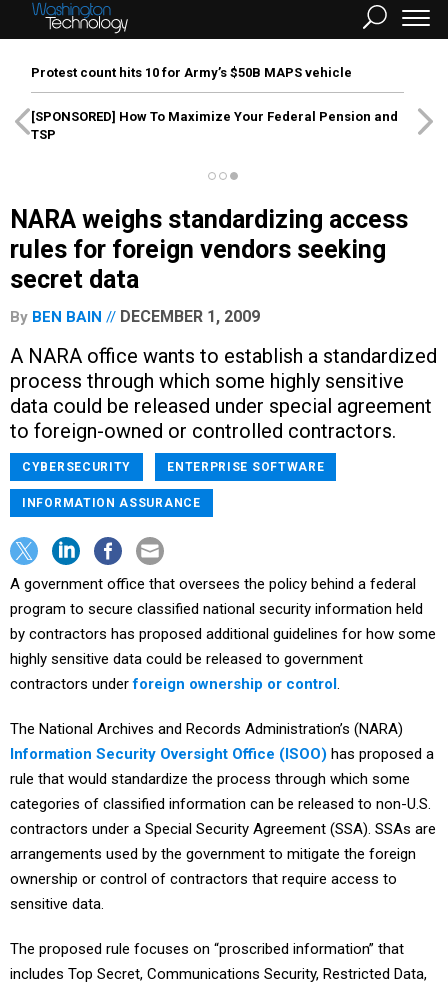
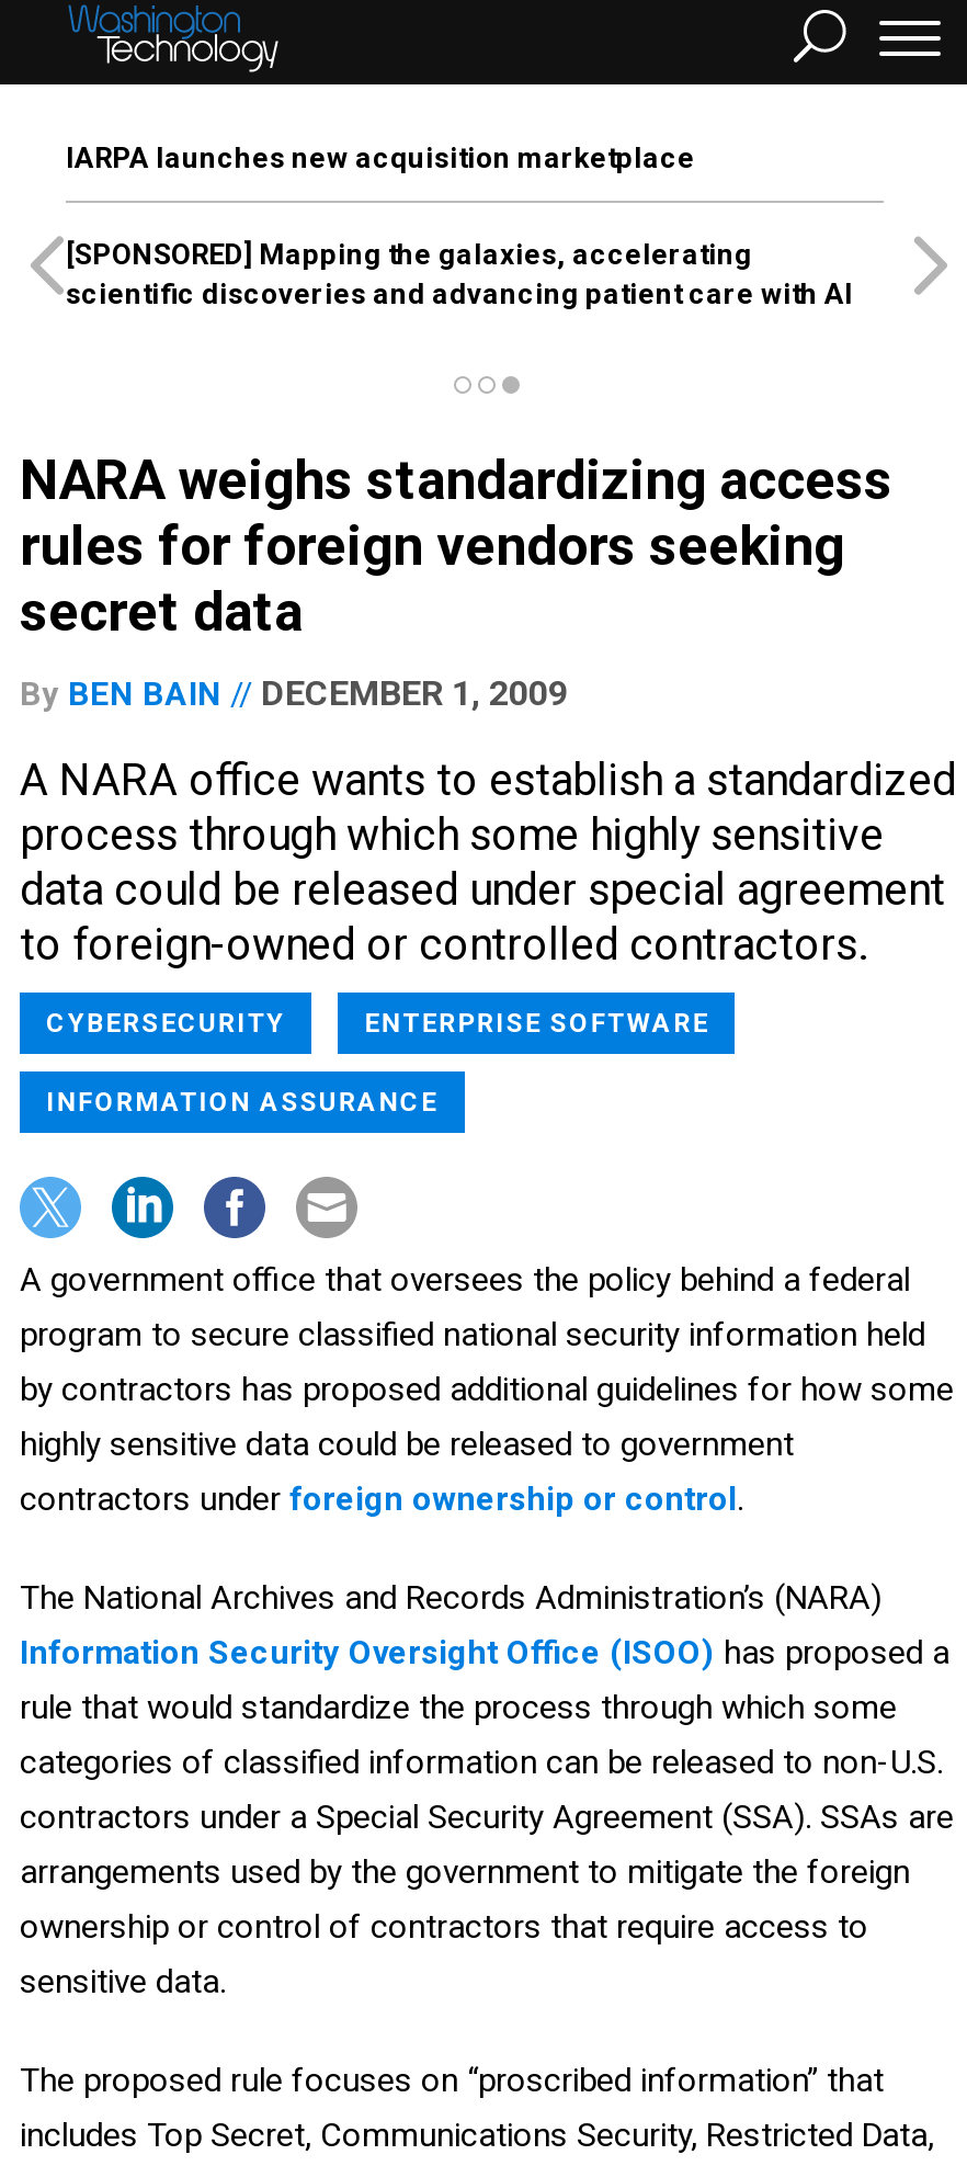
[31,65,352,80] Protest count hits 10 for Army’s $50B MAPS vehicle -> [66,141,695,174] IARPA launches new acquisition marketplace
[31,109,398,142] [SPONSORED] How To Maximize Your Federal Pension and | TSP -> [66,238,853,310] [SPONSORED] Mapping the galaxies, accelerating | scientific discoveries and advancing patient care with AI

